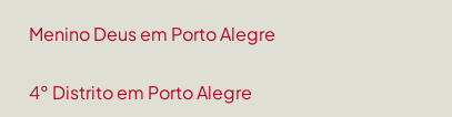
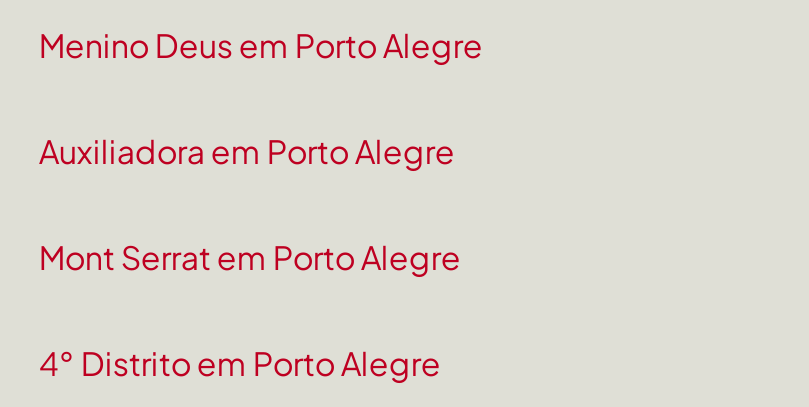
none -> [39,129,461,277] Auxiliadora em Porto Alegre | Mont Serrat em Porto Alegre

